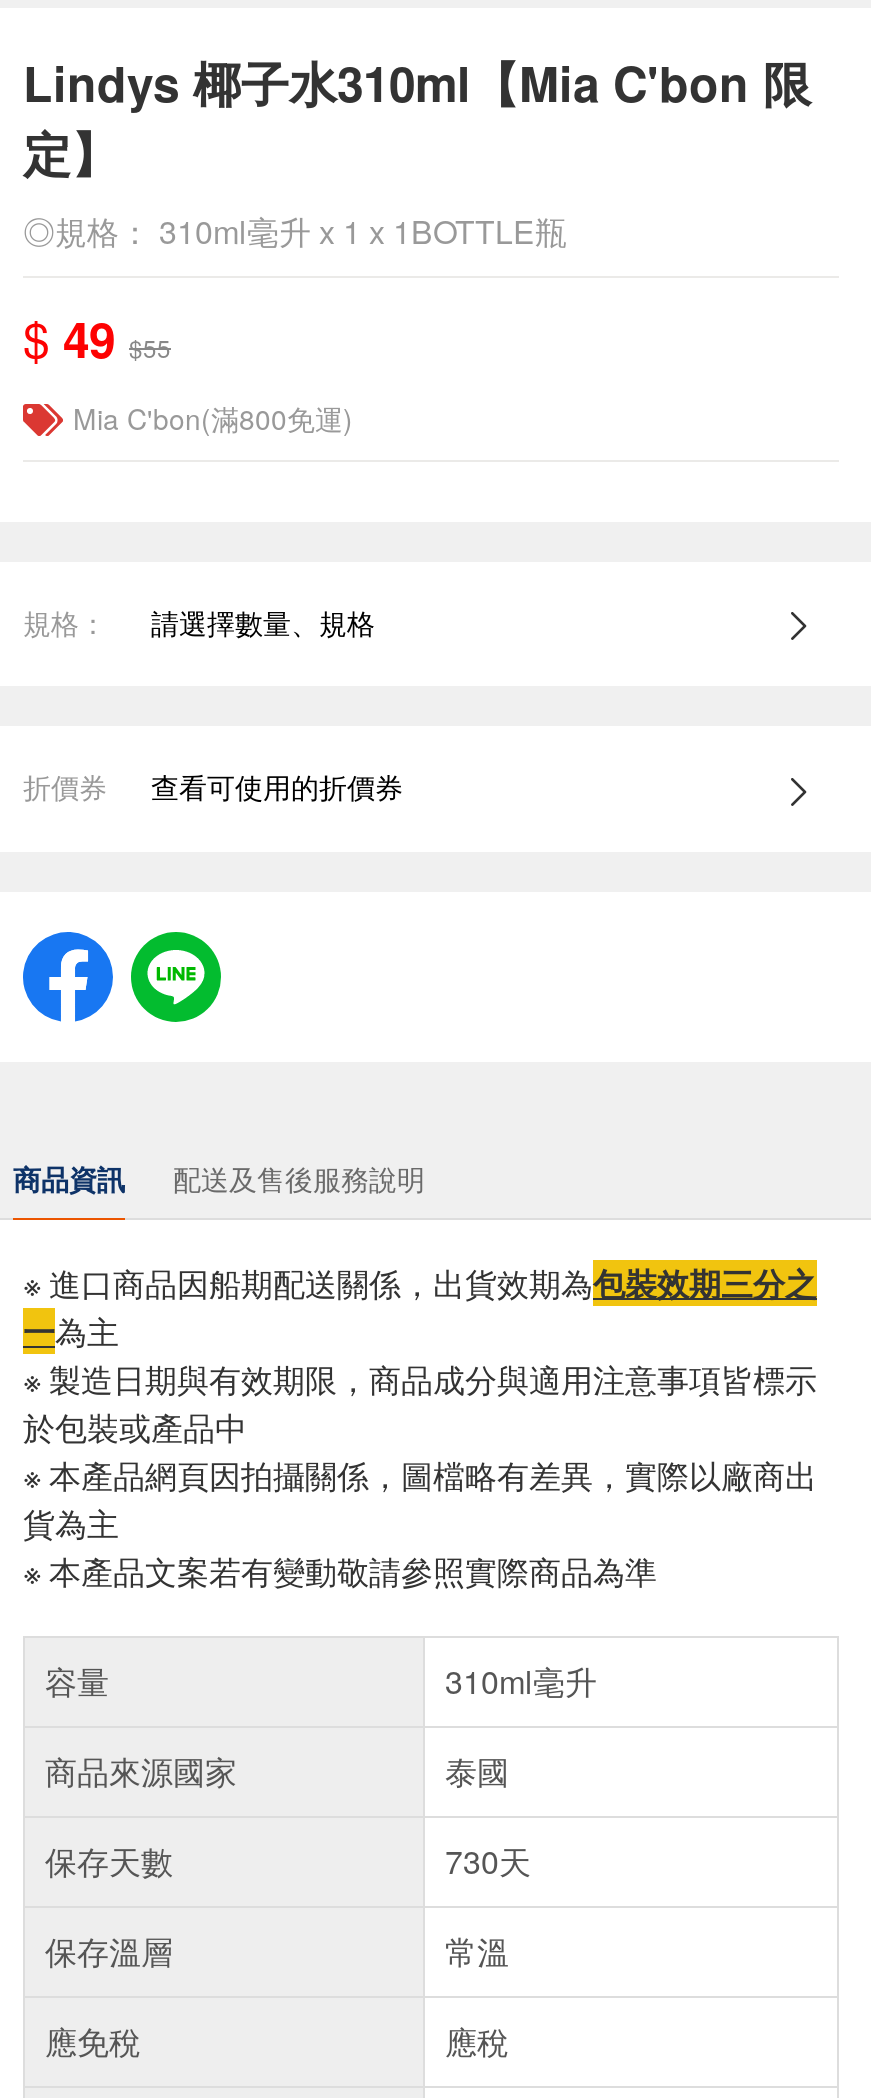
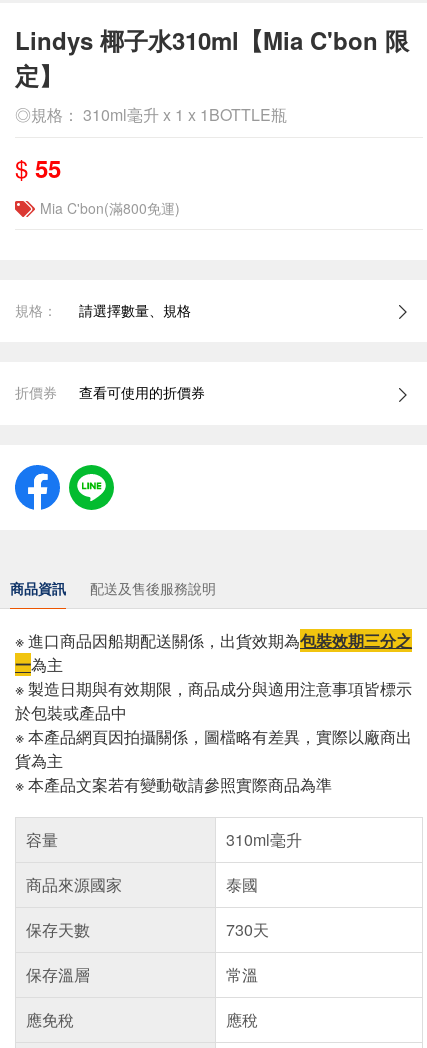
[23,302,171,372] $ 49 $55 -> [15,150,61,185] $ 55

